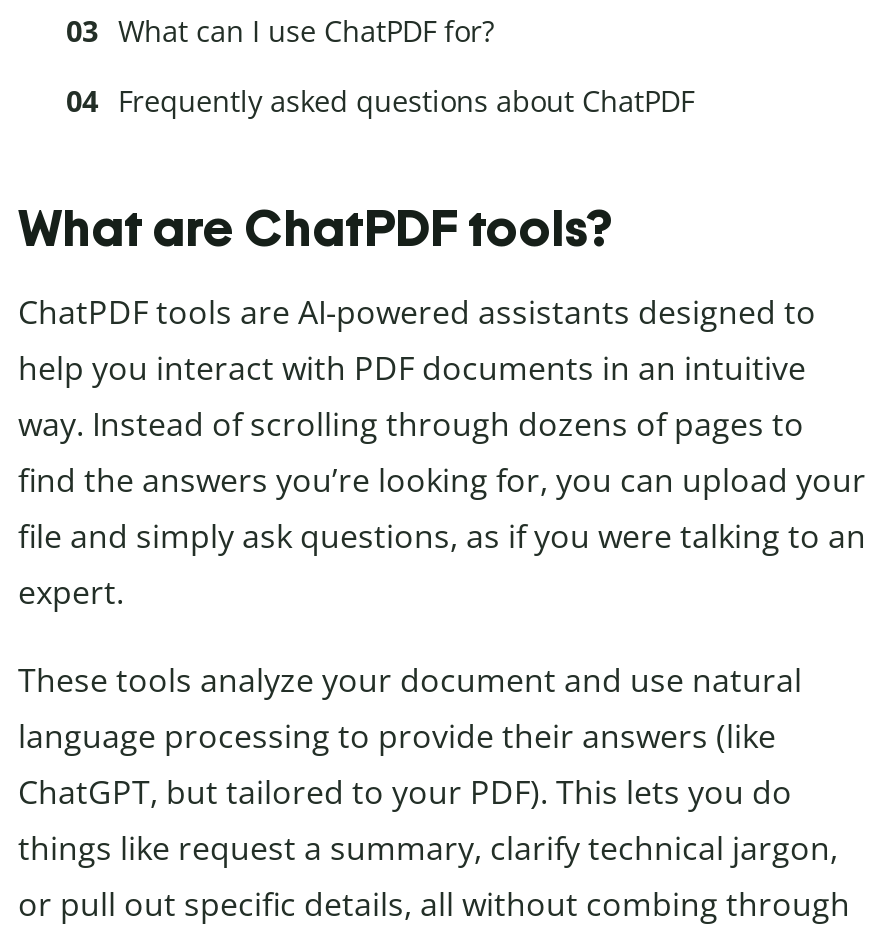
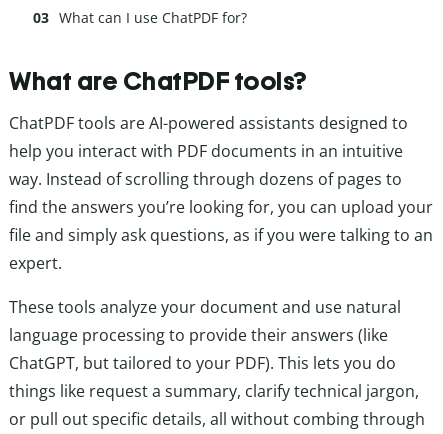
[118,82,694,120] Frequently asked questions about ChatPDF -> none

